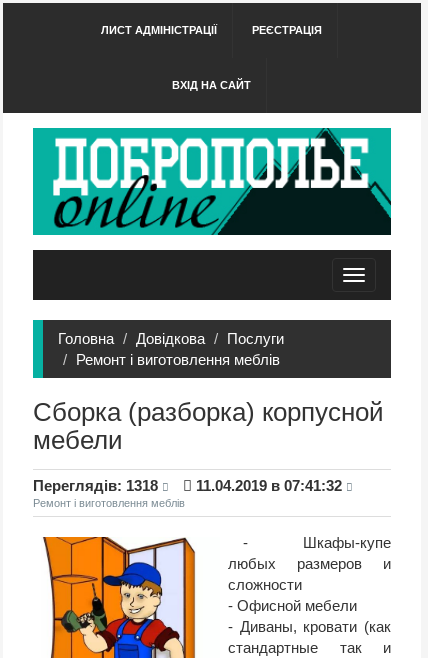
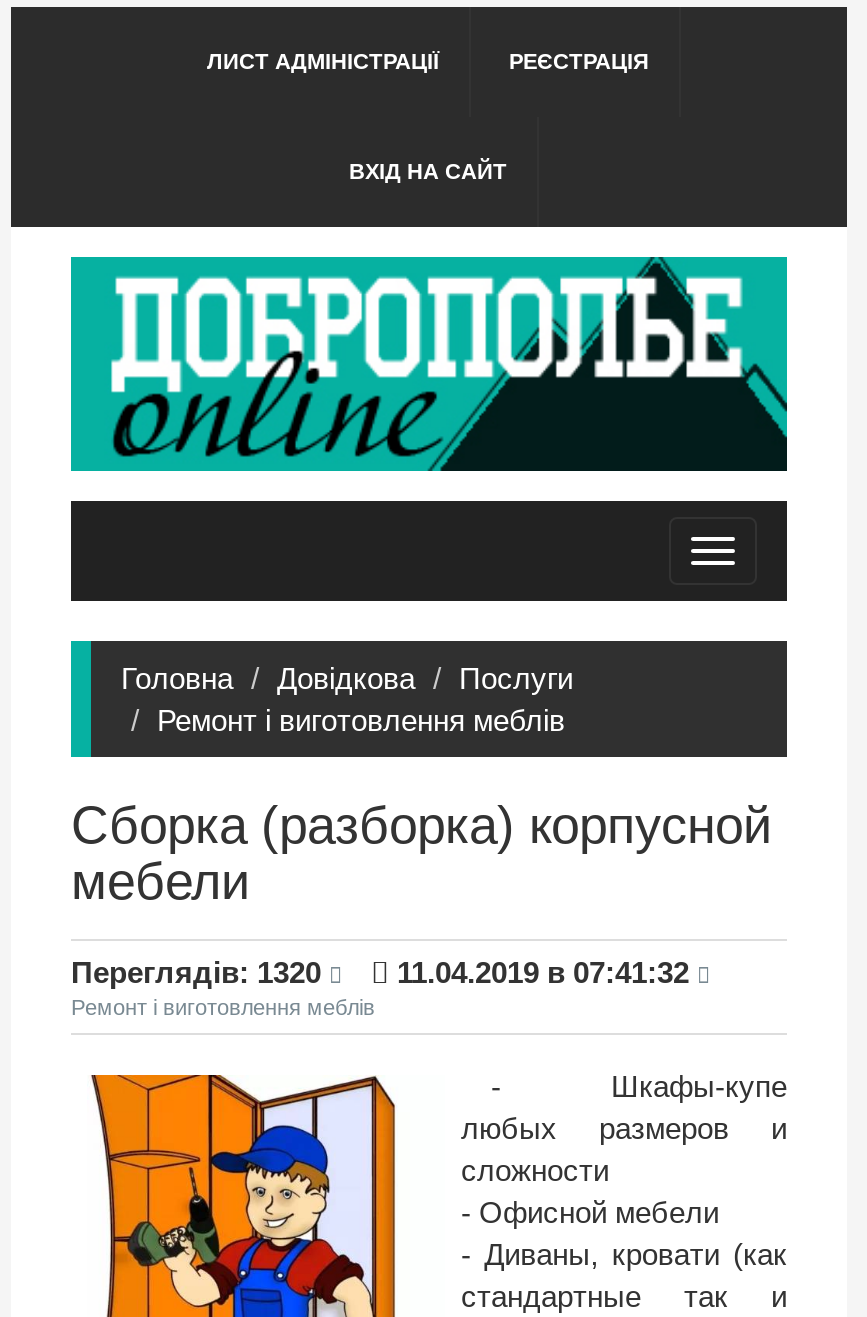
[33,477,342,494] Переглядiв: 1318 11.04.2019 в 07:41:32 -> [71,955,689,989] Переглядiв: 1320 11.04.2019 в 07:41:32

